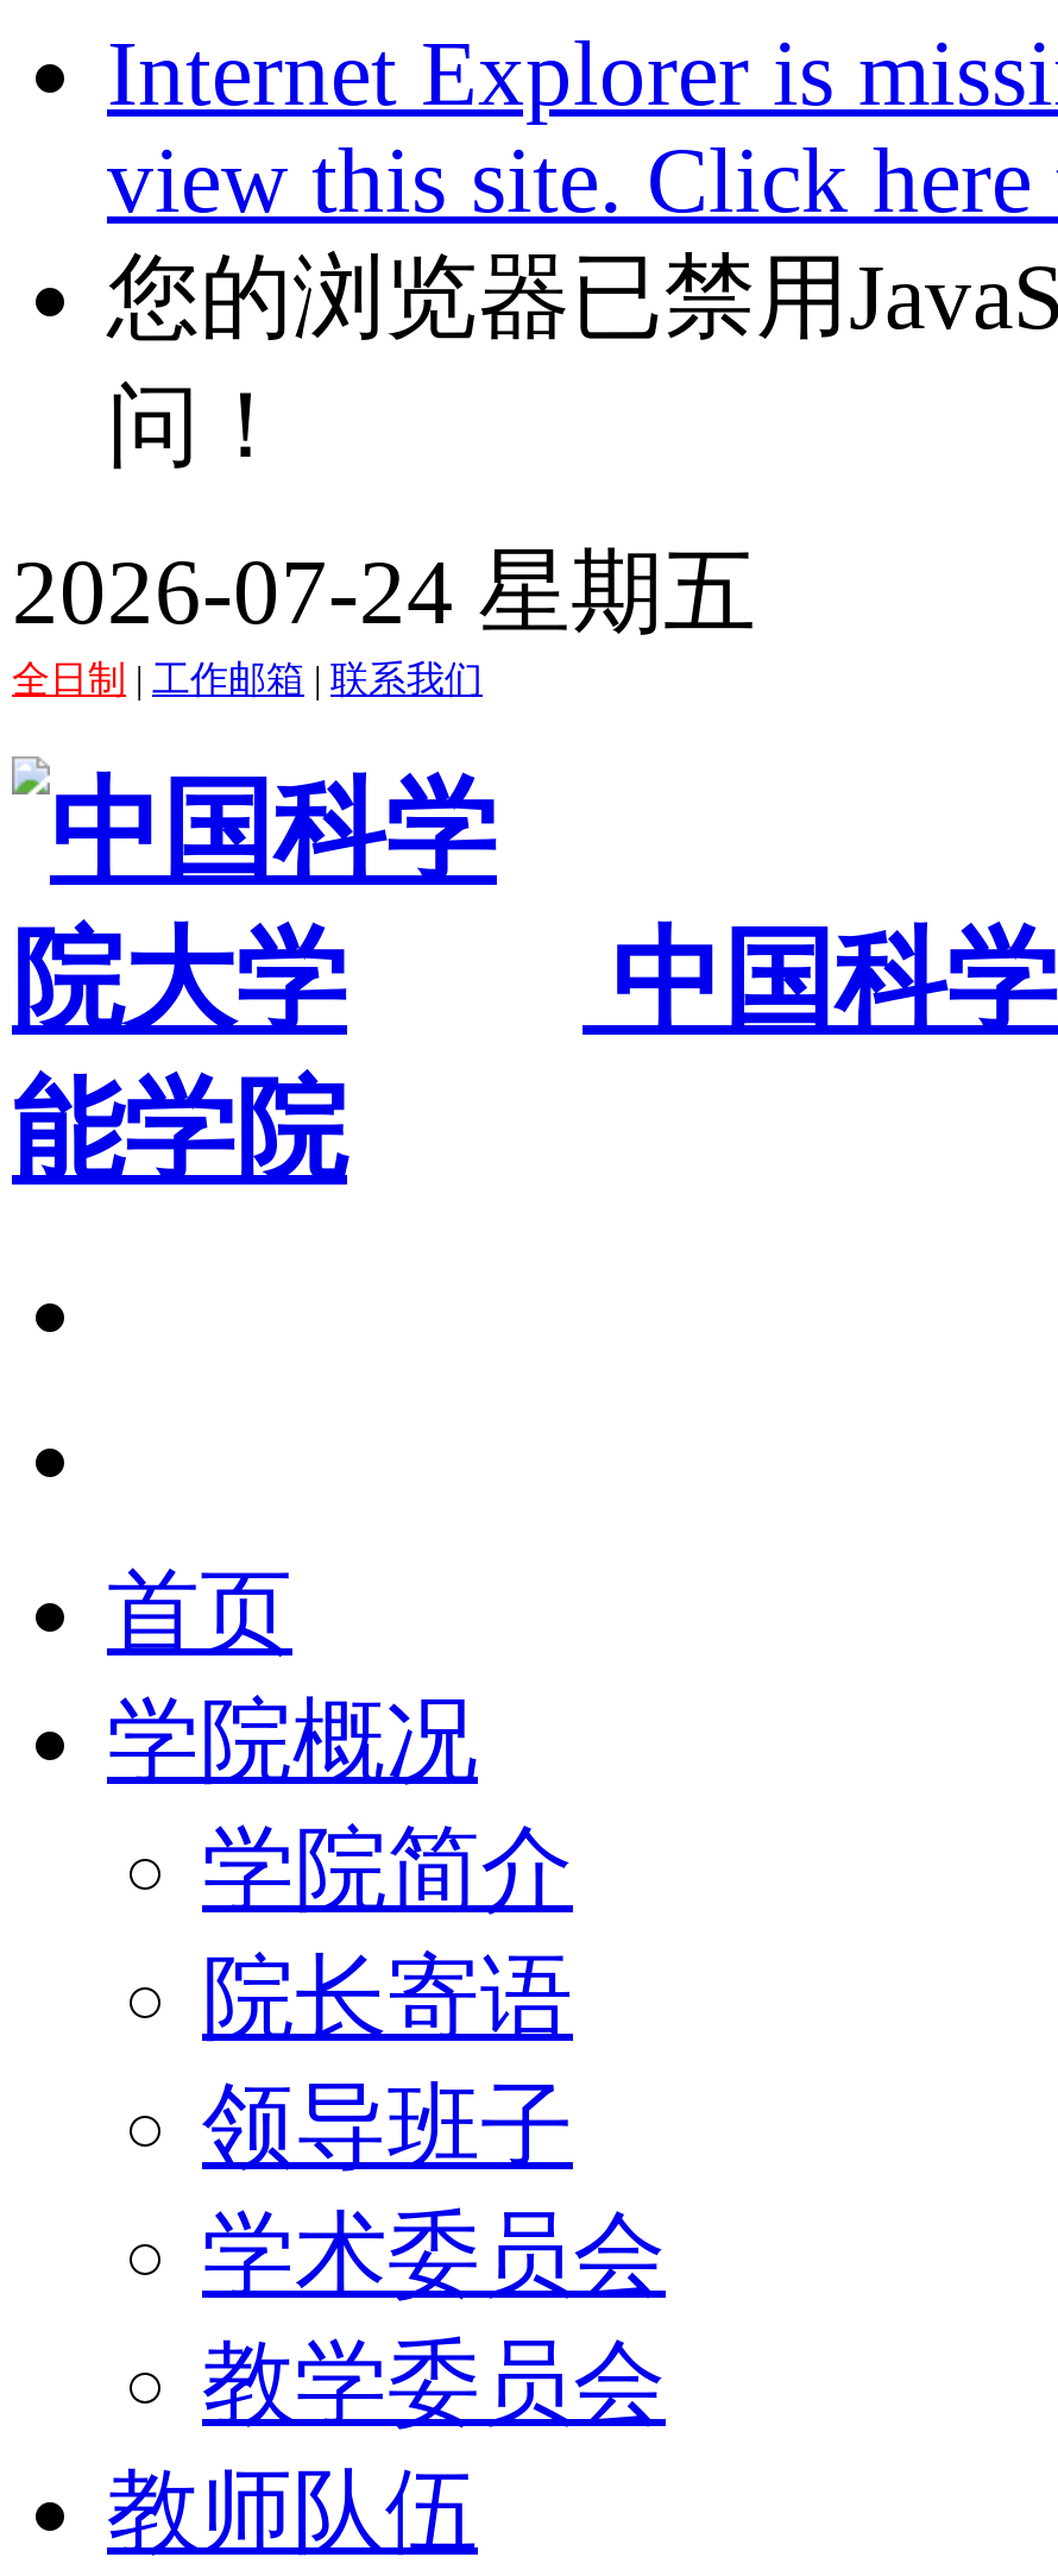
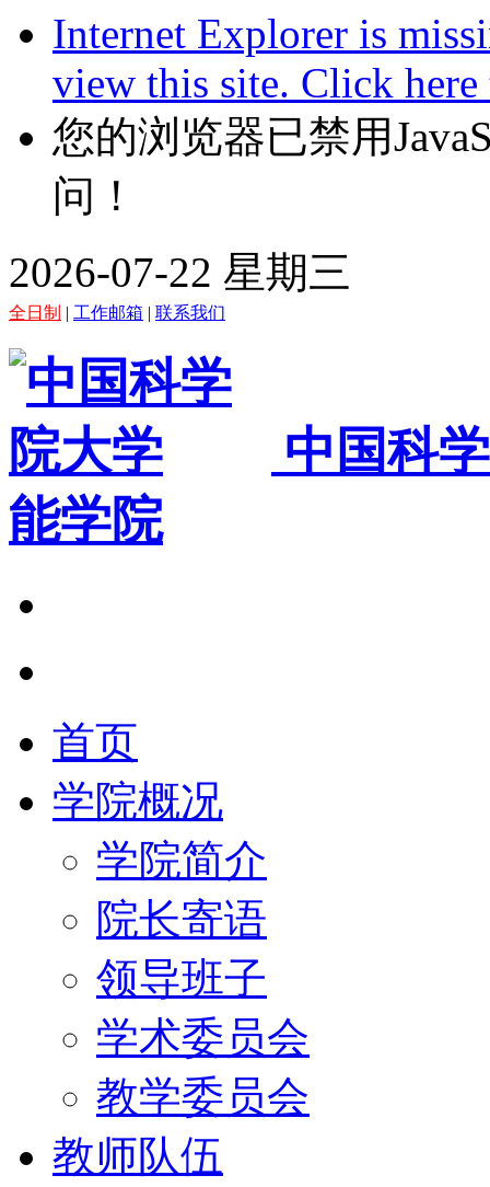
[12,540,756,642] 2026-07-24 星期五 -> [9,249,351,296] 2026-07-22 星期三

